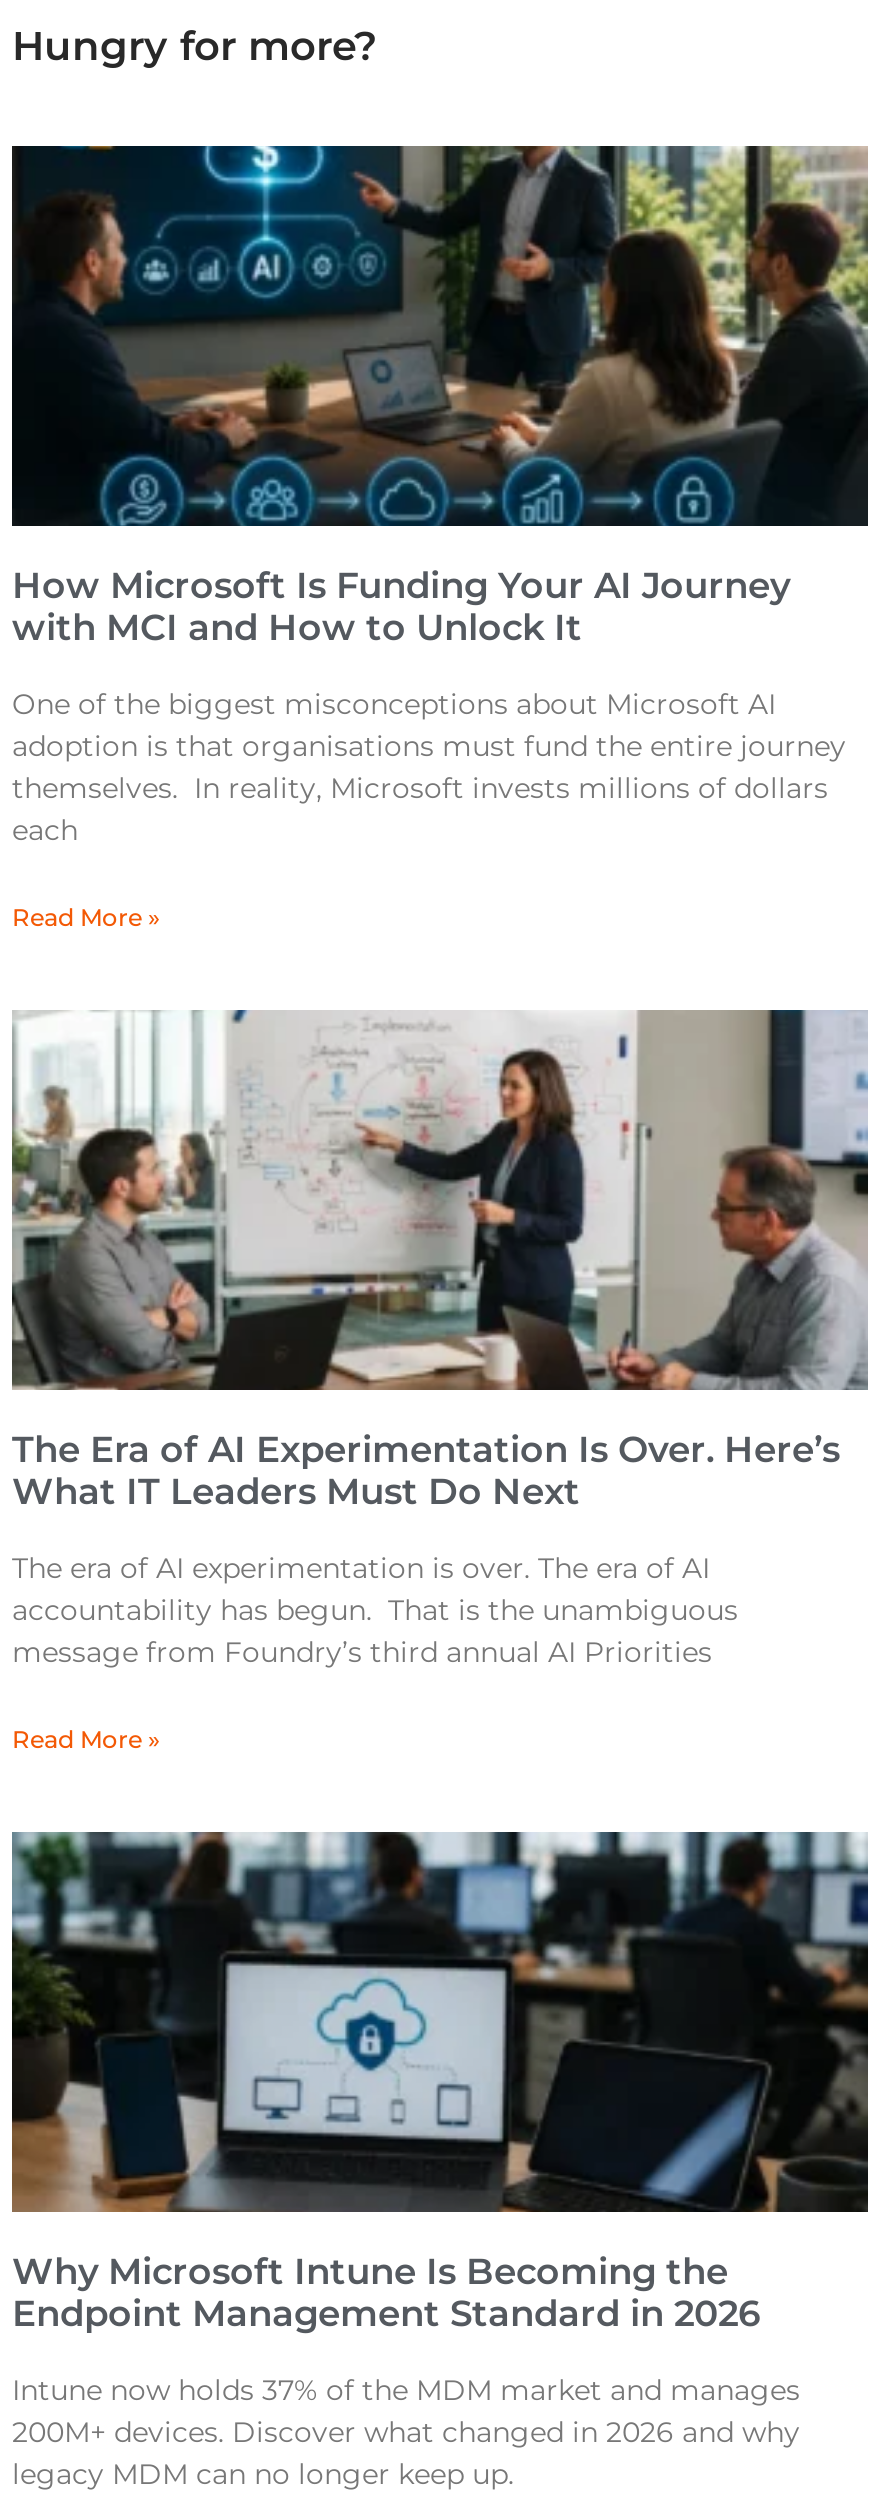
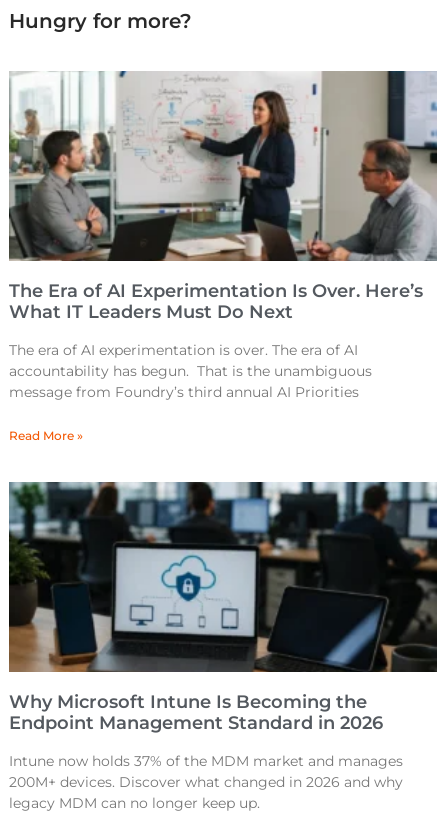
[10,144,870,932] [image] | How Microsoft Is Funding Your AI Journey | with MCI and How to Unlock It | One of the biggest misconceptions about Microsoft AI | adoption is that organisations must fund the entire journey | themselves. In reality, Microsoft invests millions of dollars | each | Read More » -> none

